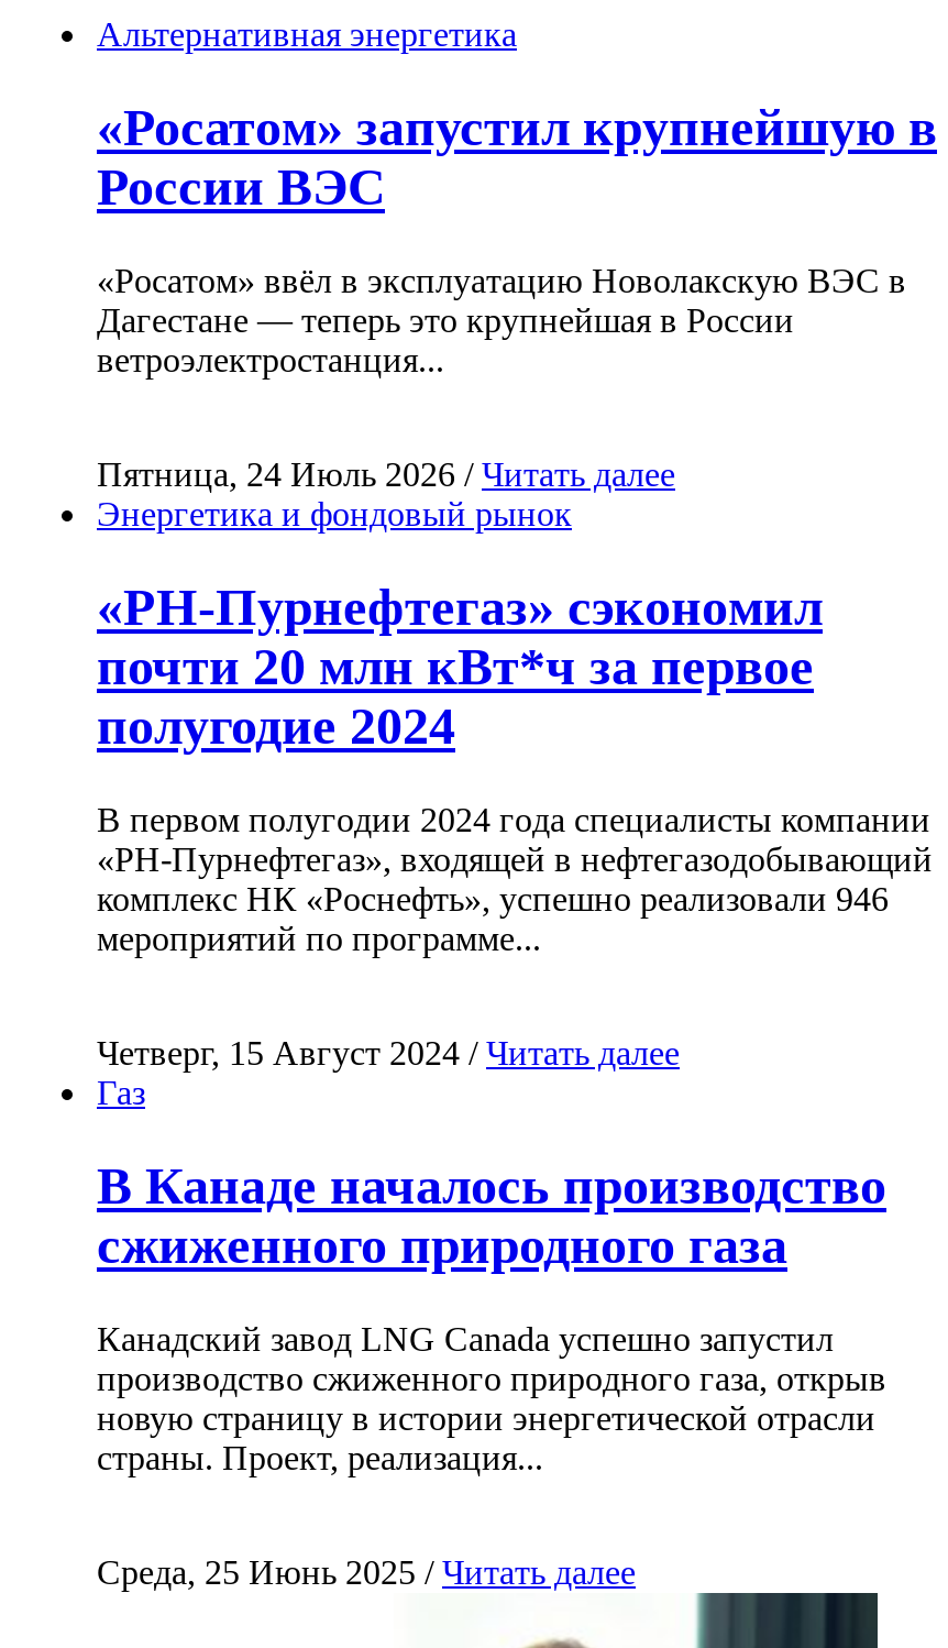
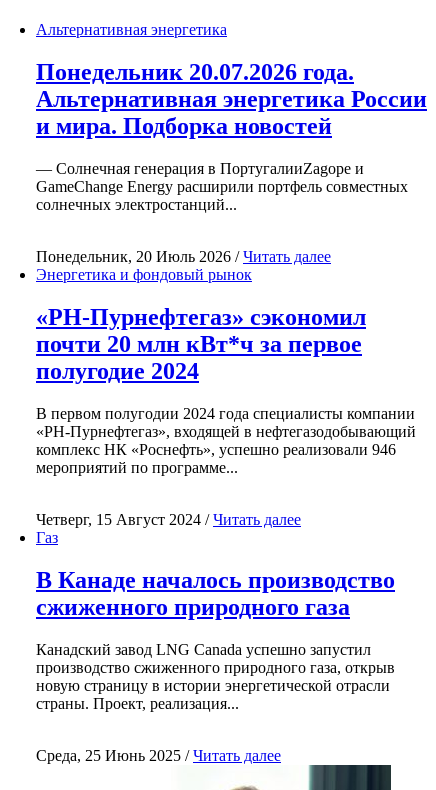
[97,99,937,216] «Росатом» запустил крупнейшую в | России ВЭС -> [36,59,427,139] Понедельник 20.07.2026 года. | Альтернативная энергетика России | и мира. Подборка новостей
[97,262,906,378] «Росатом» ввёл в эксплуатацию Новолакскую ВЭС в | Дагестане — теперь это крупнейшая в России | ветроэлектростанция... -> [36,160,408,213] — Солнечная генерация в ПортугалииZagope и | GameChange Energy расширили портфель совместных | солнечных электростанций...
[97,455,675,493] Пятница, 24 Июль 2026 / Читать далее -> [36,248,331,265] Понедельник, 20 Июль 2026 / Читать далее

